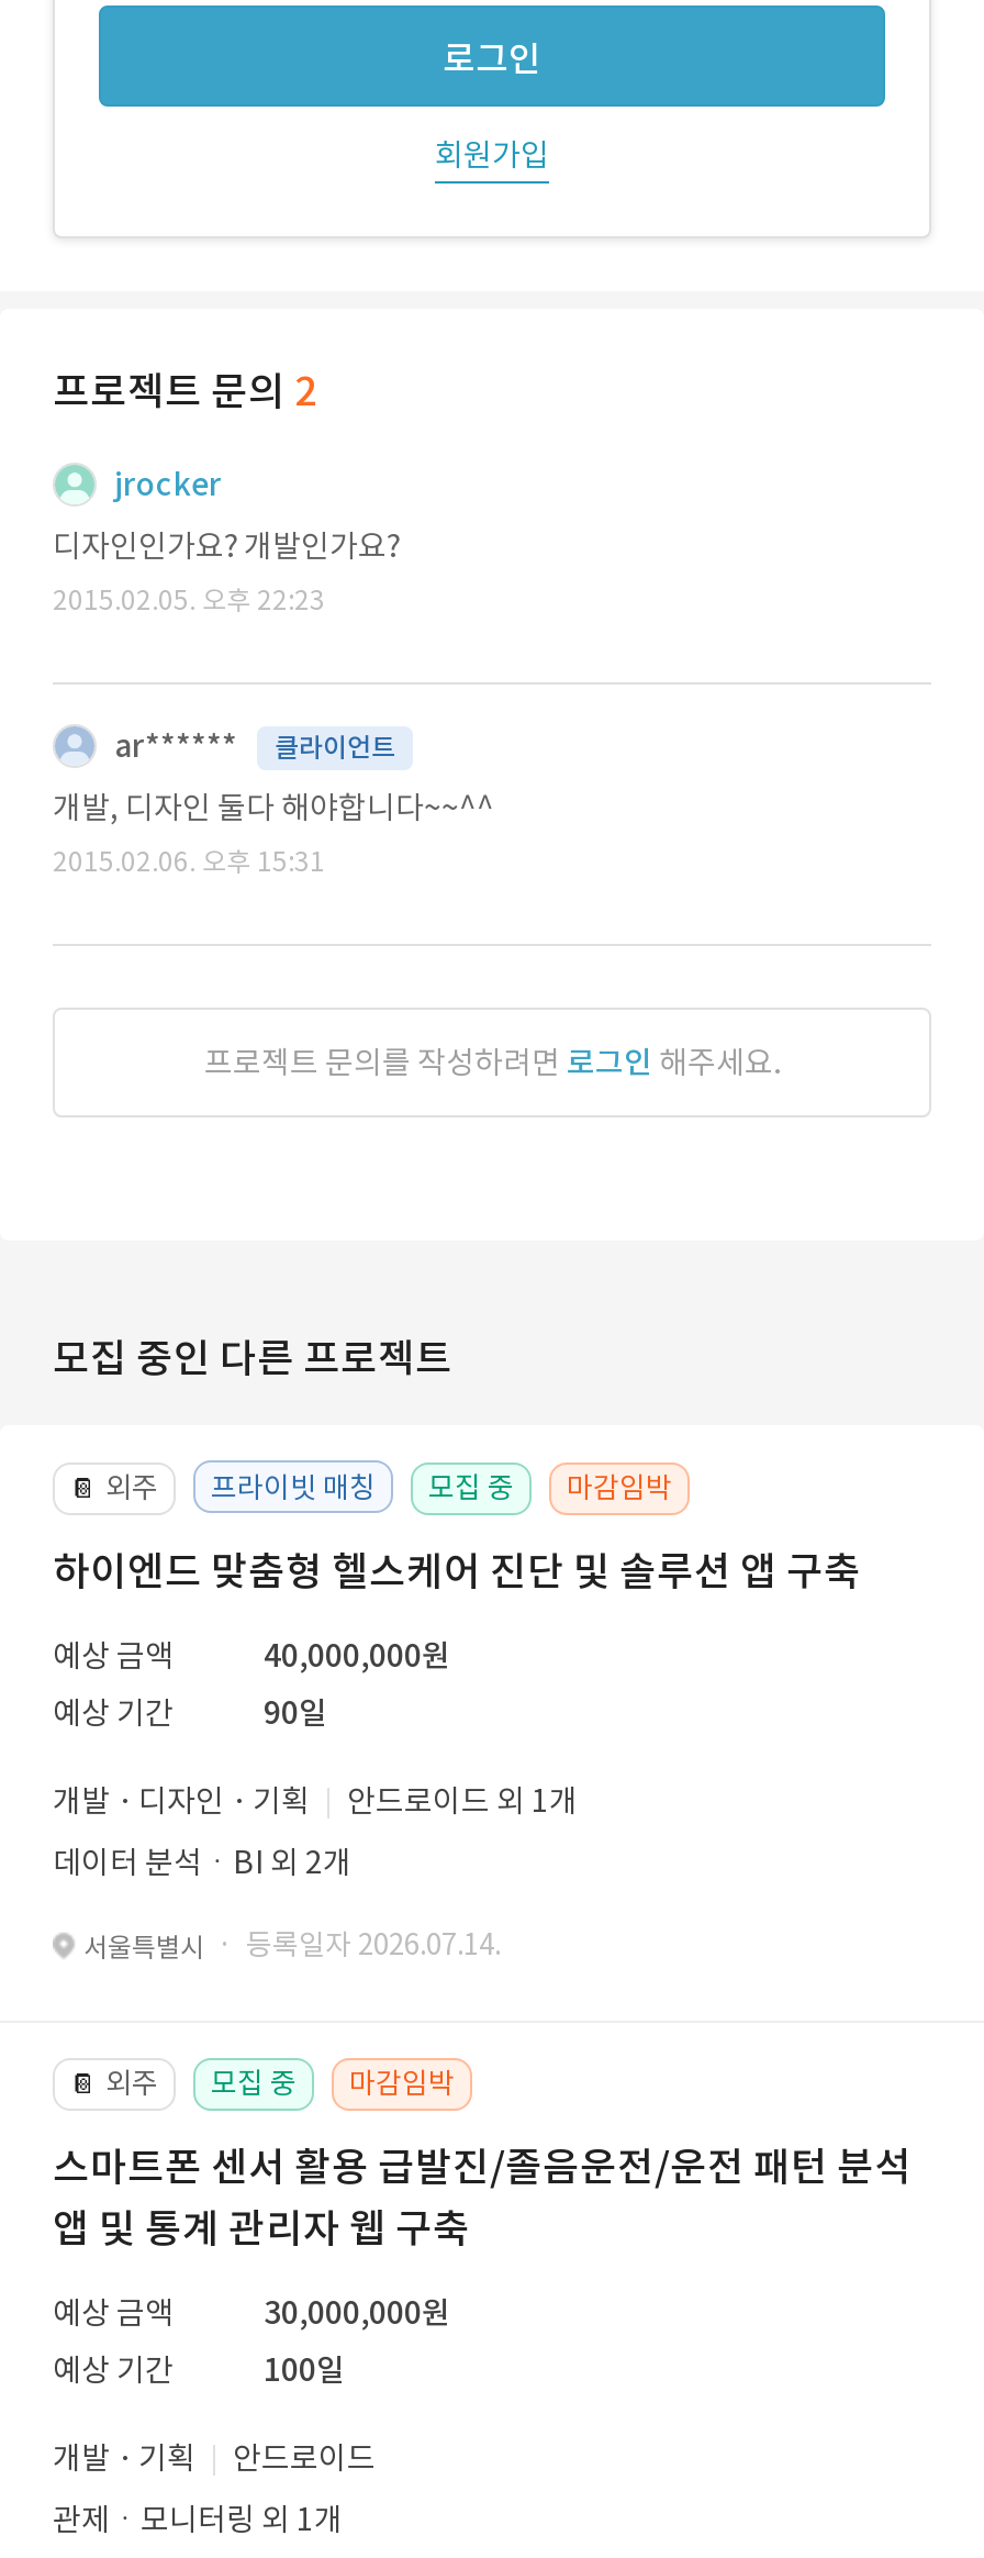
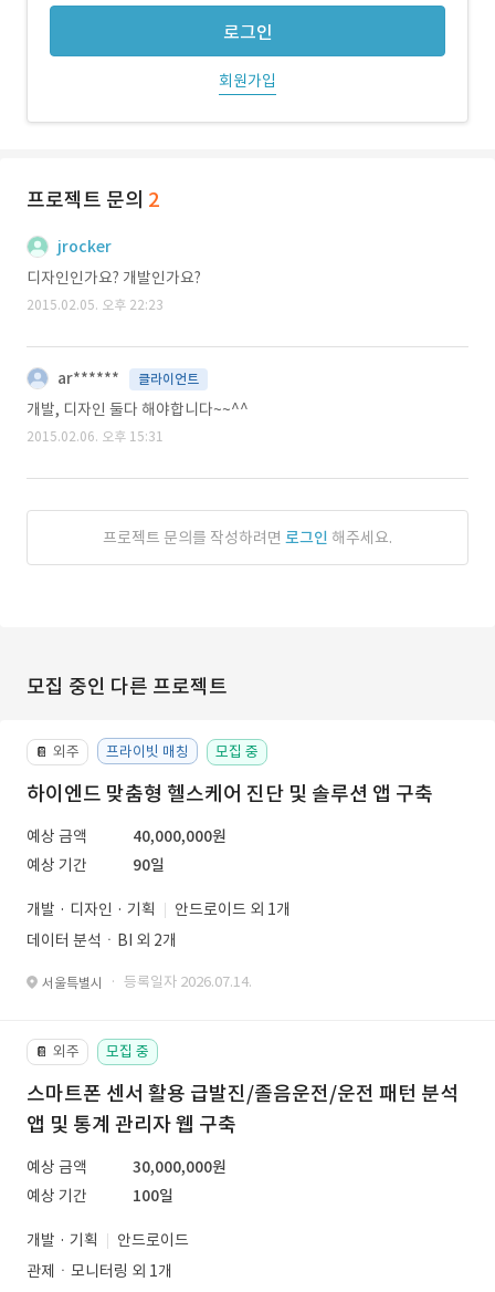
[567,1469,672,1506] 마감임박 -> none
[349,2065,455,2102] 마감임박 -> none

